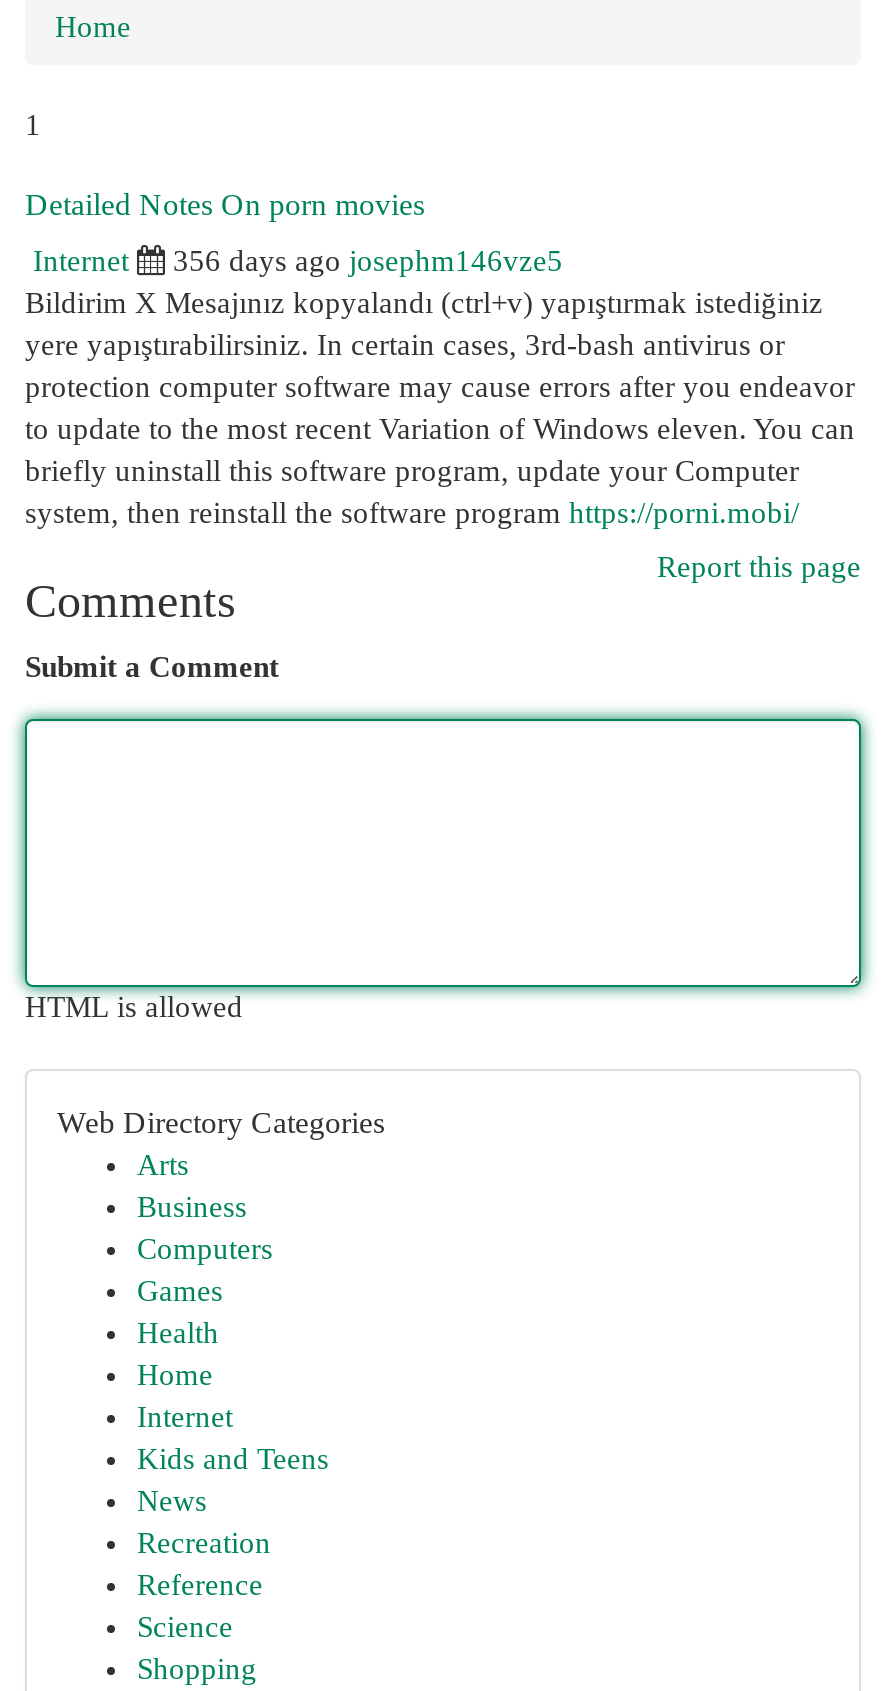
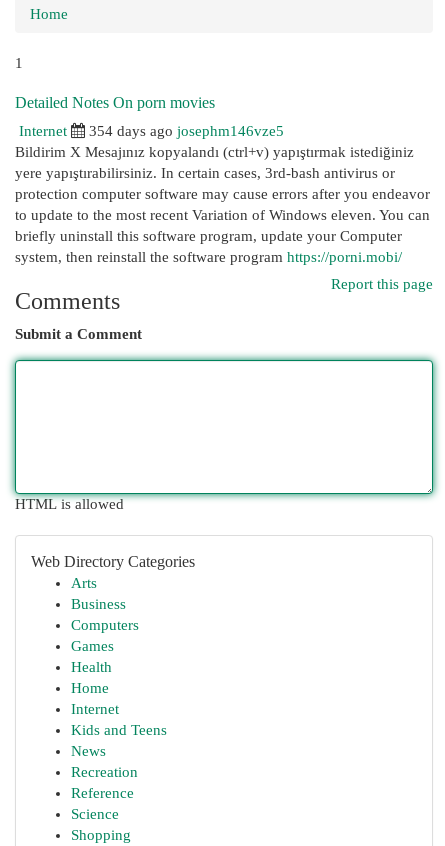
[173,245,563,277] 356 days ago josephm146vze5 -> [89,123,284,139] 354 days ago josephm146vze5

